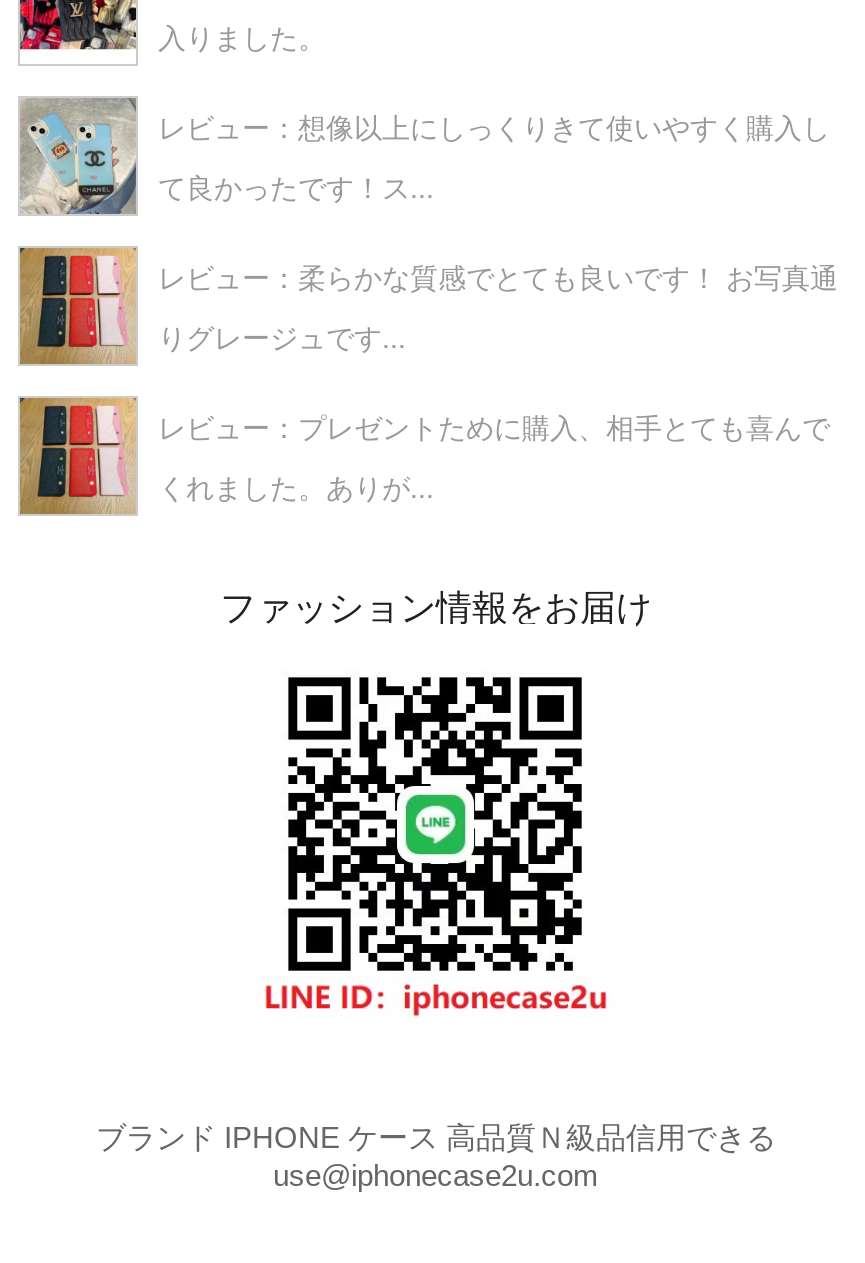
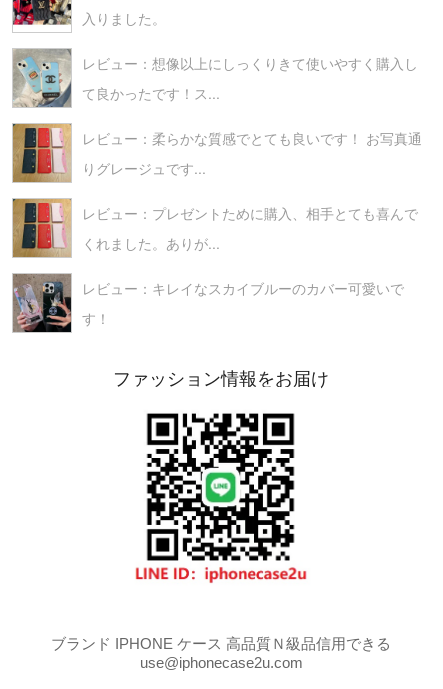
none -> [13,274,404,333] [image] | レビュー：キレイなスカイブルーのカバー可愛いで | す！

